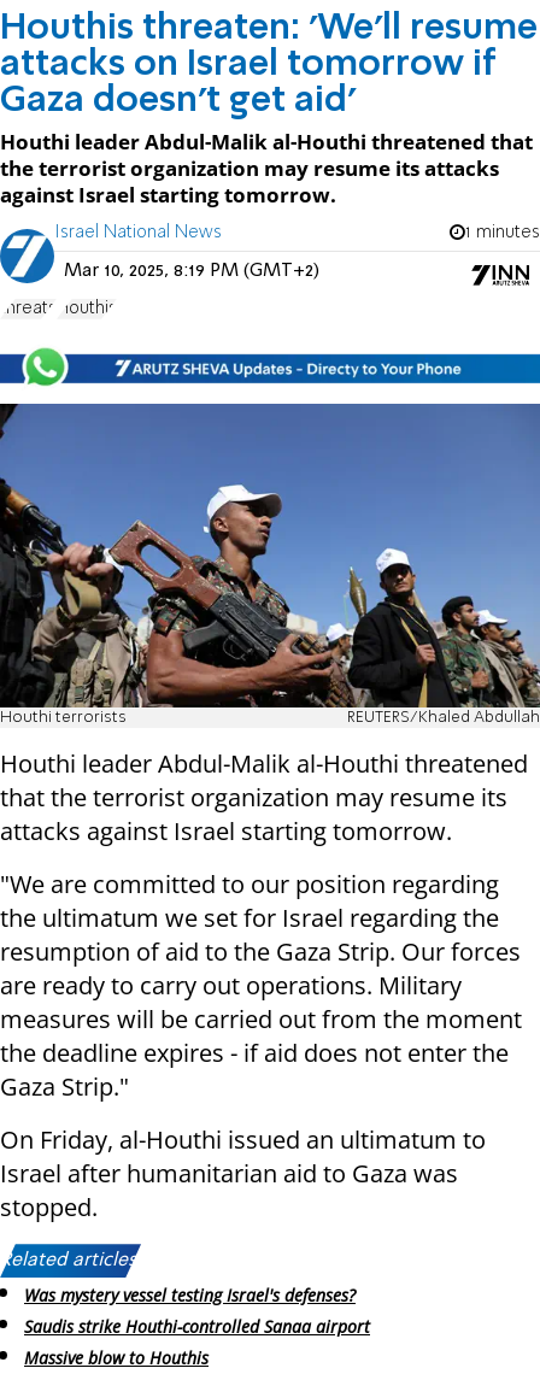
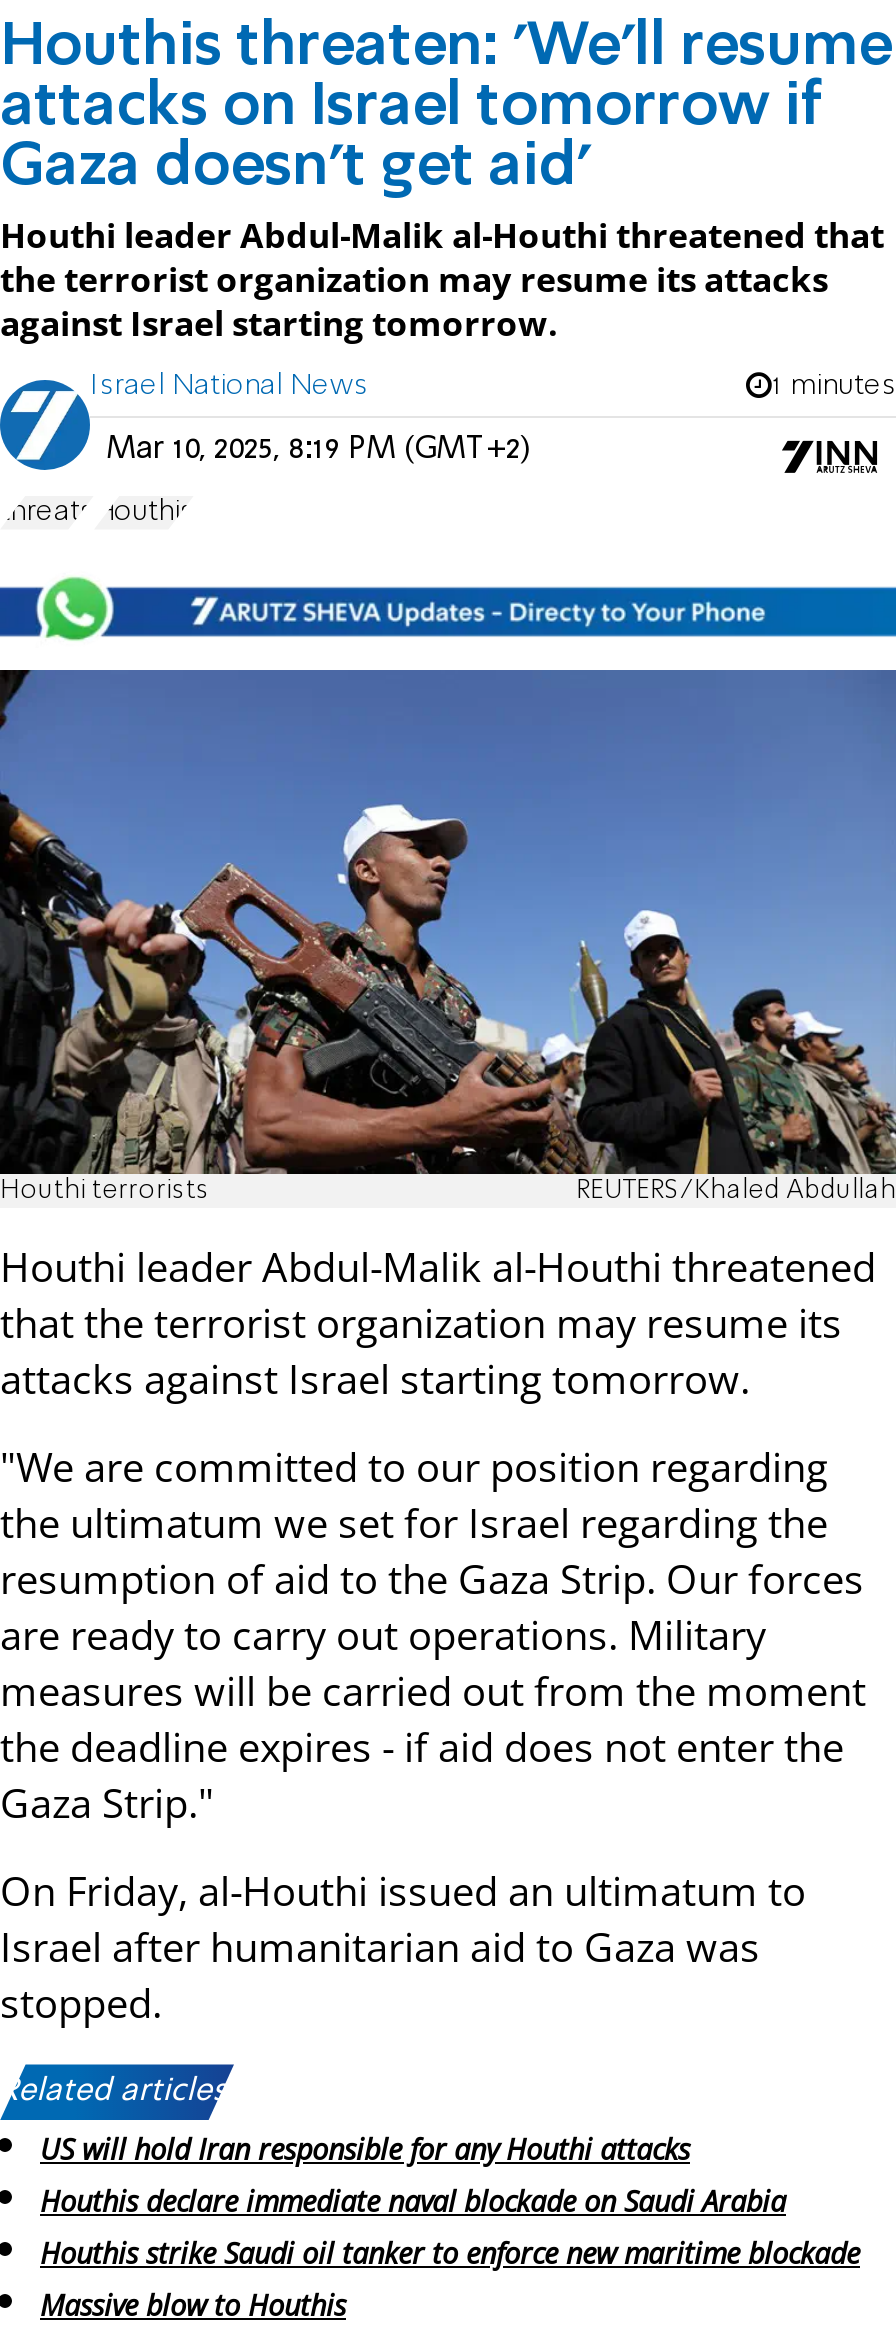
[24,1284,370,1338] Was mystery vessel testing Israel's defenses? | Saudis strike Houthi-controlled Sanaa airport -> [40,2131,860,2272] US will hold Iran responsible for any Houthi attacks | Houthis declare immediate naval blockade on Saudi Arabia | Houthis strike Saudi oil tanker to enforce new maritime blockade

